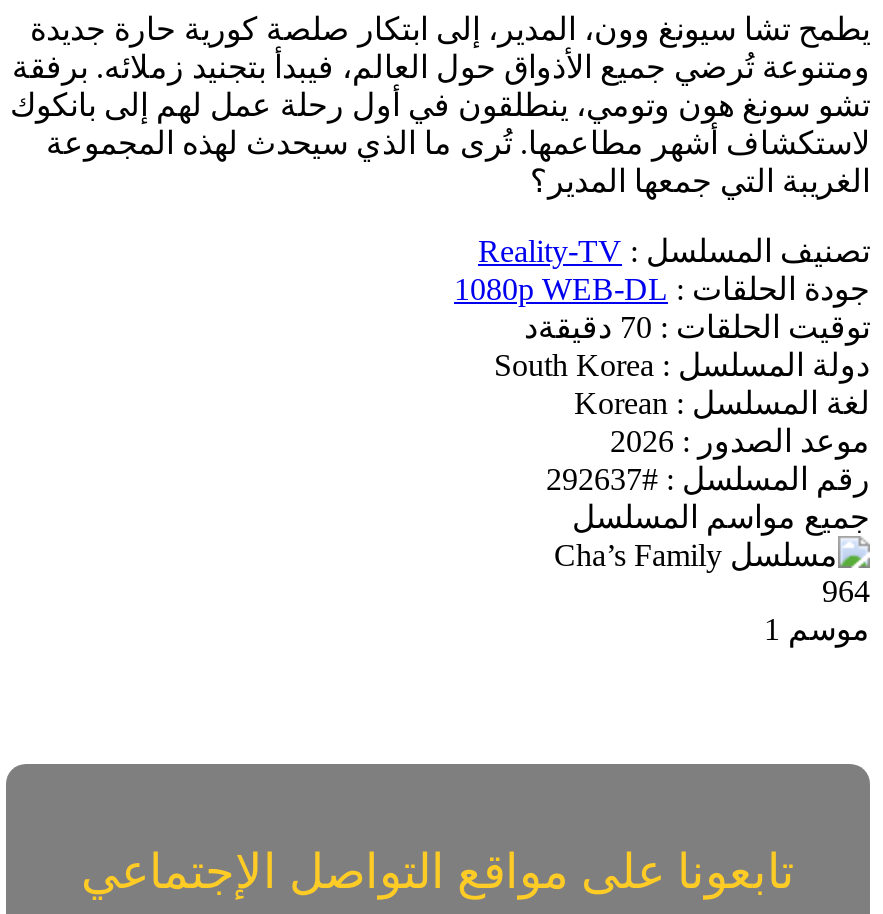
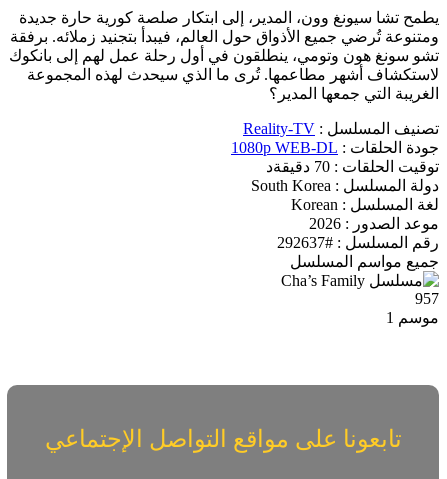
[822,574,870,608] 964 -> [415,290,439,307] 957

